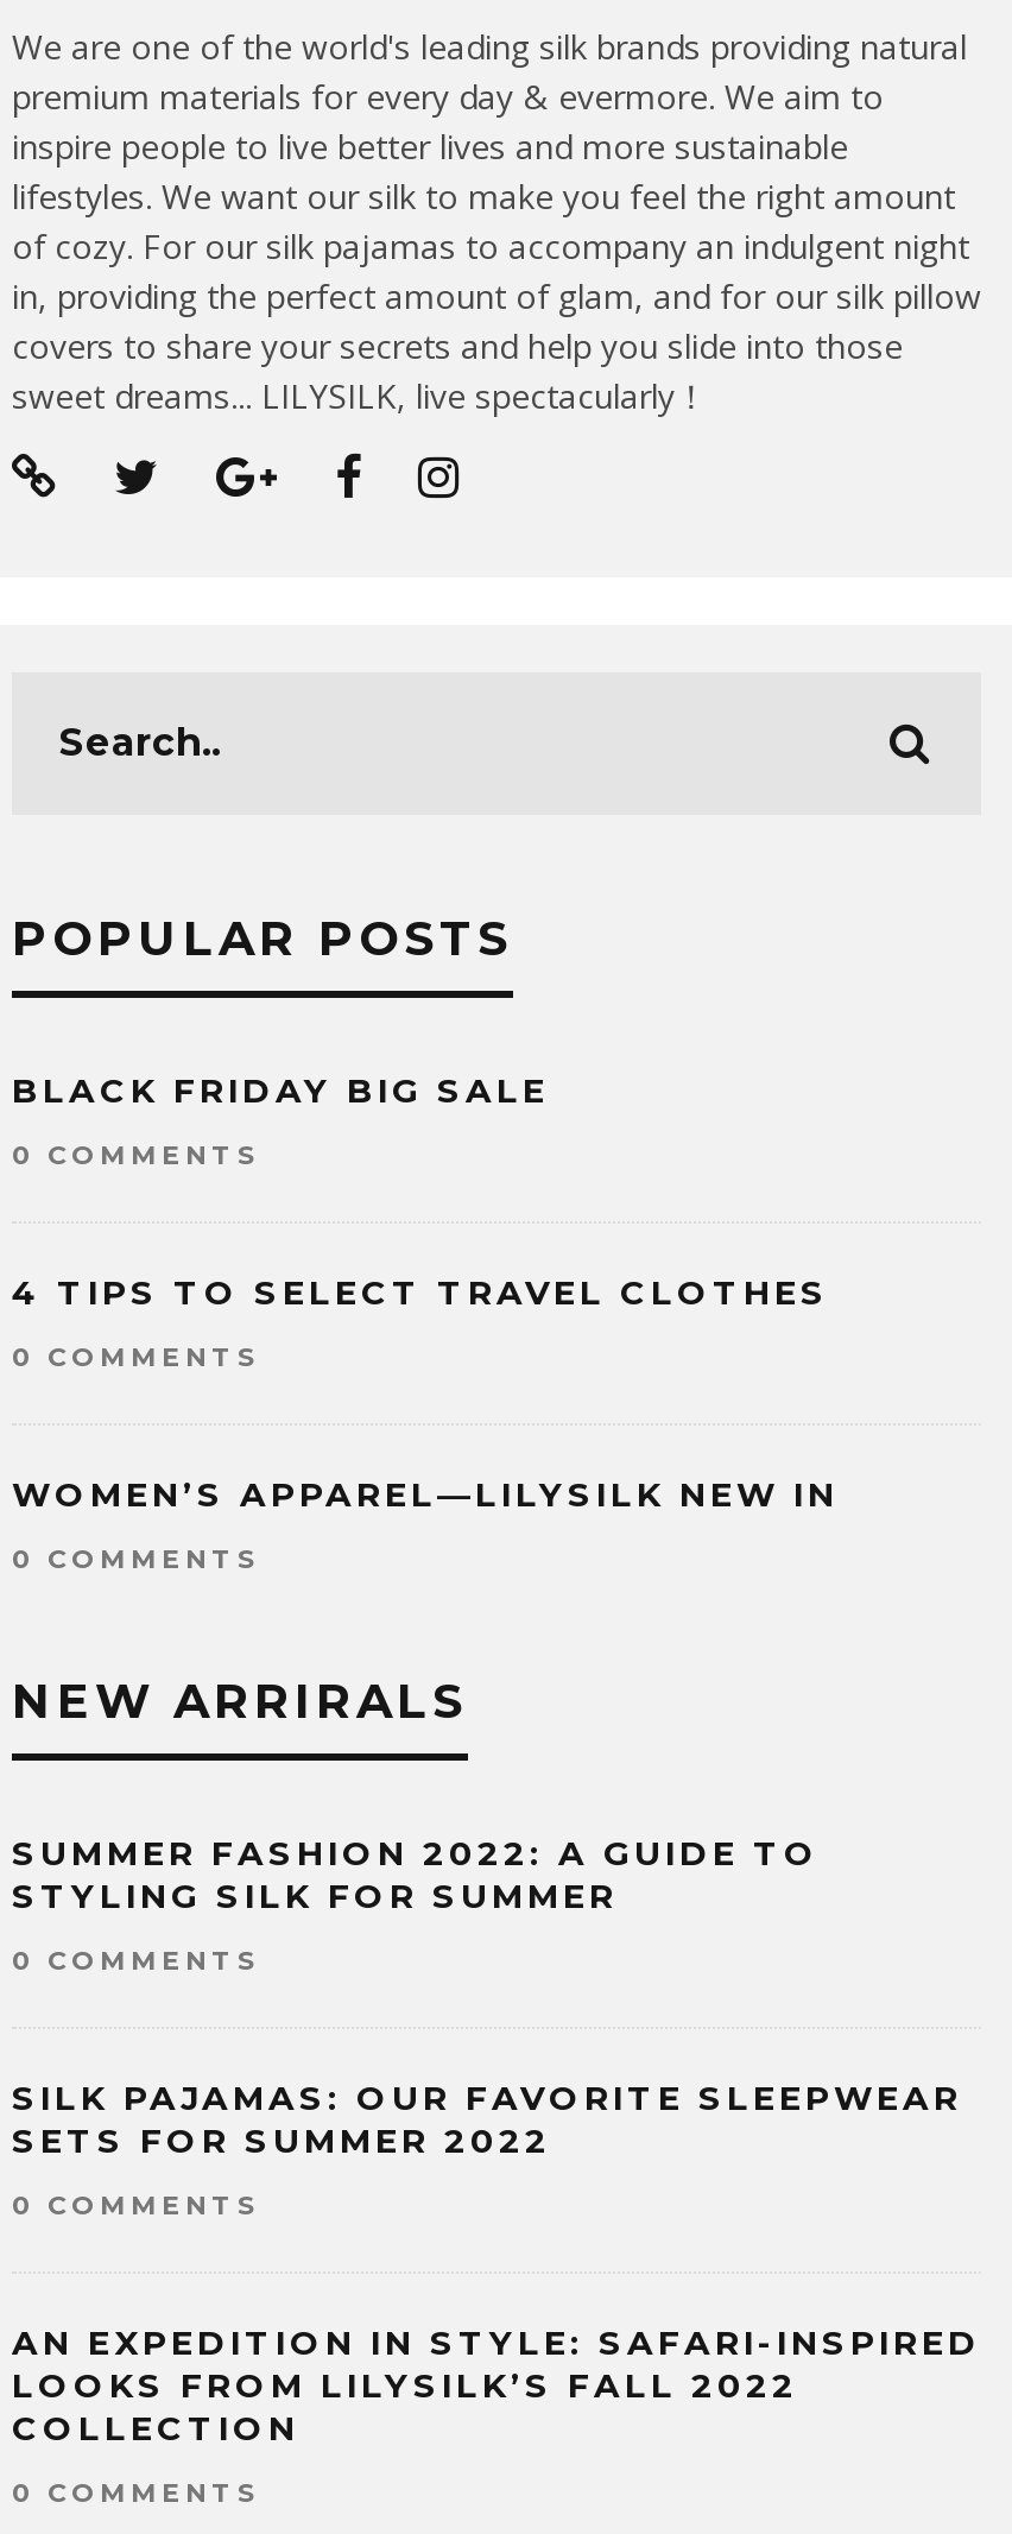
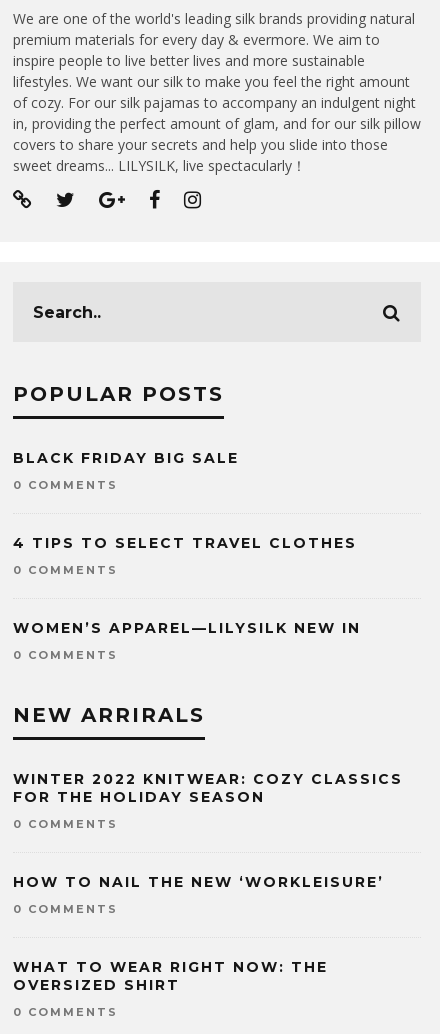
[12,1832,820,1918] SUMMER FASHION 2022: A GUIDE TO | STYLING SILK FOR SUMMER -> [13,770,403,806] WINTER 2022 KNITWEAR: COZY CLASSICS | FOR THE HOLIDAY SEASON
[12,2077,962,2162] SILK PAJAMAS: OUR FAVORITE SLEEPWEAR | SETS FOR SUMMER 2022 -> [13,873,384,891] HOW TO NAIL THE NEW ‘WORKLEISURE’
[12,2322,981,2450] AN EXPEDITION IN STYLE: SAFARI-INSPIRED | LOOKS FROM LILYSILK’S FALL 2022 | COLLECTION -> [13,958,328,994] WHAT TO WEAR RIGHT NOW: THE | OVERSIZED SHIRT

